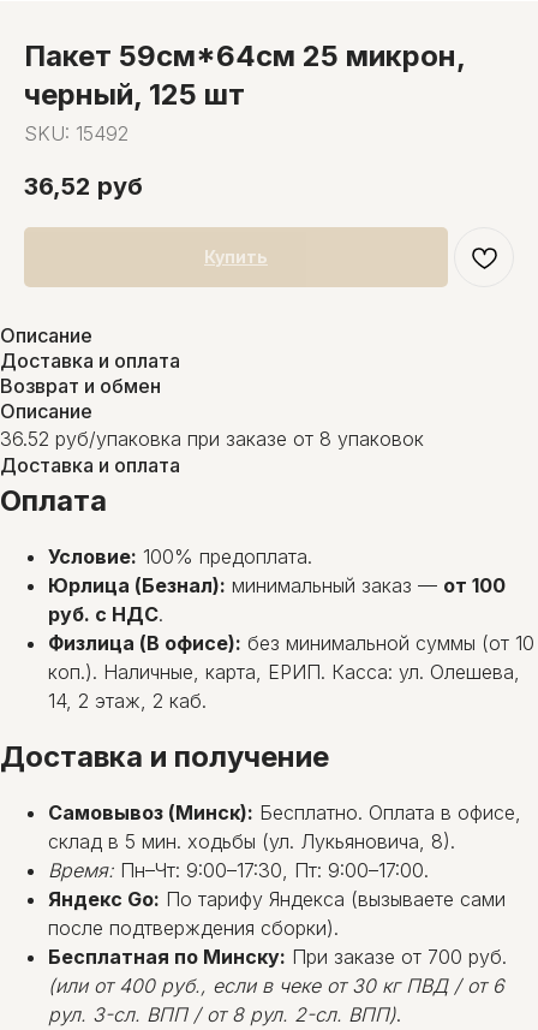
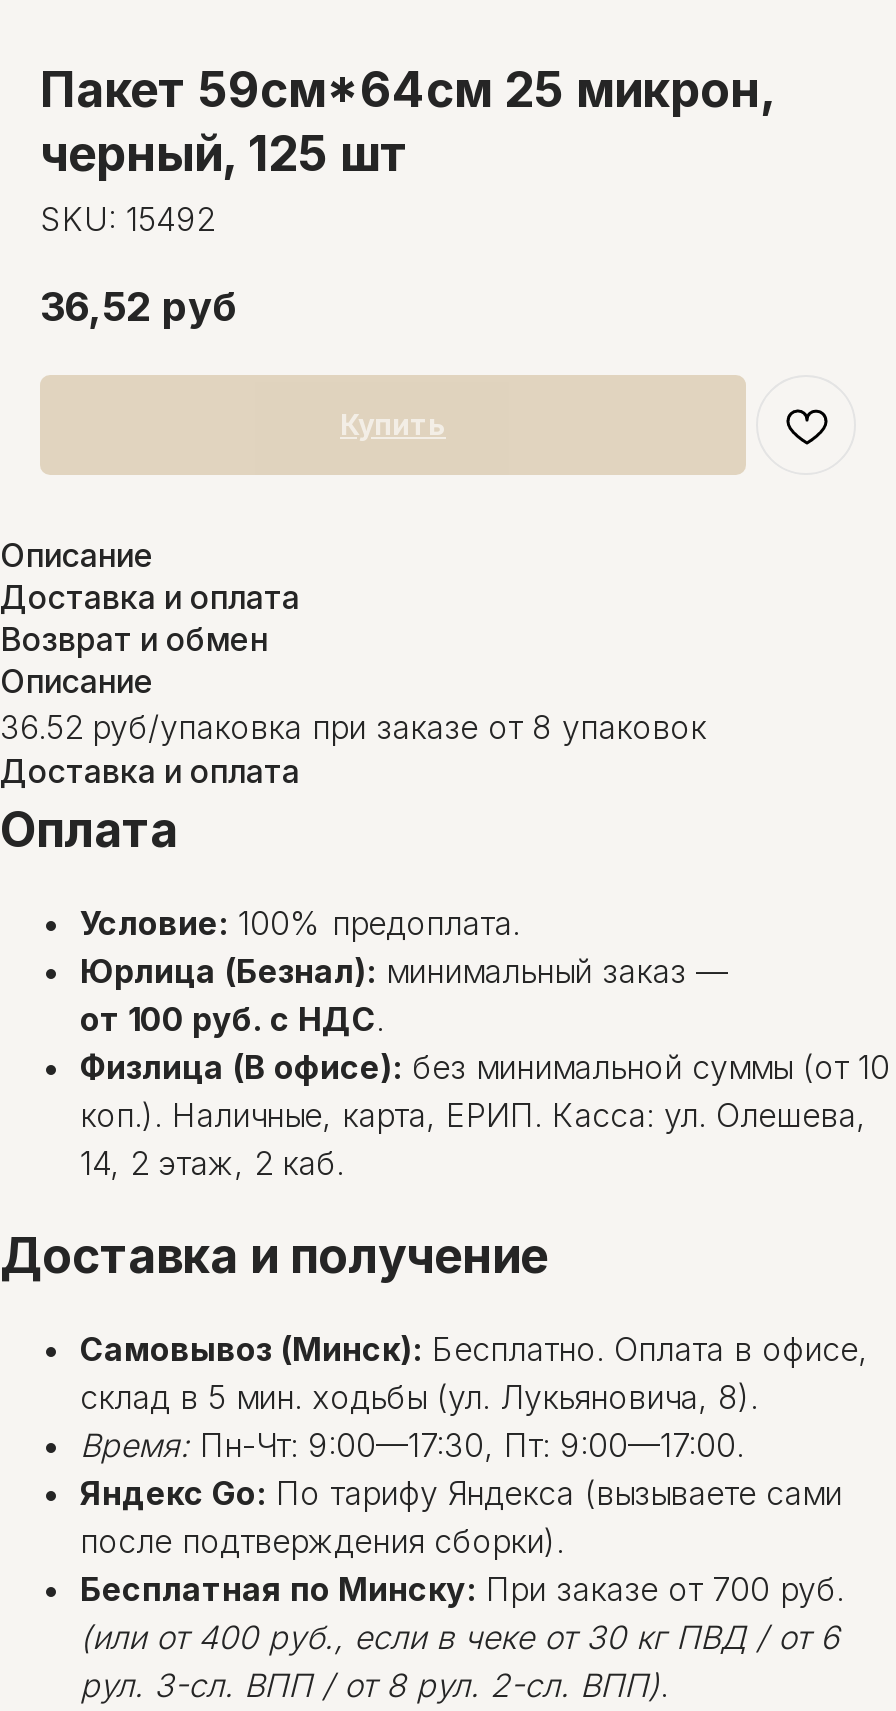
[48,858,429,882] Время: Пн–Чт: 9:00–17:30, Пт: 9:00–17:00. -> [80,1425,744,1465] Время: Пн-Чт: 9:00—17:30, Пт: 9:00—17:00.

